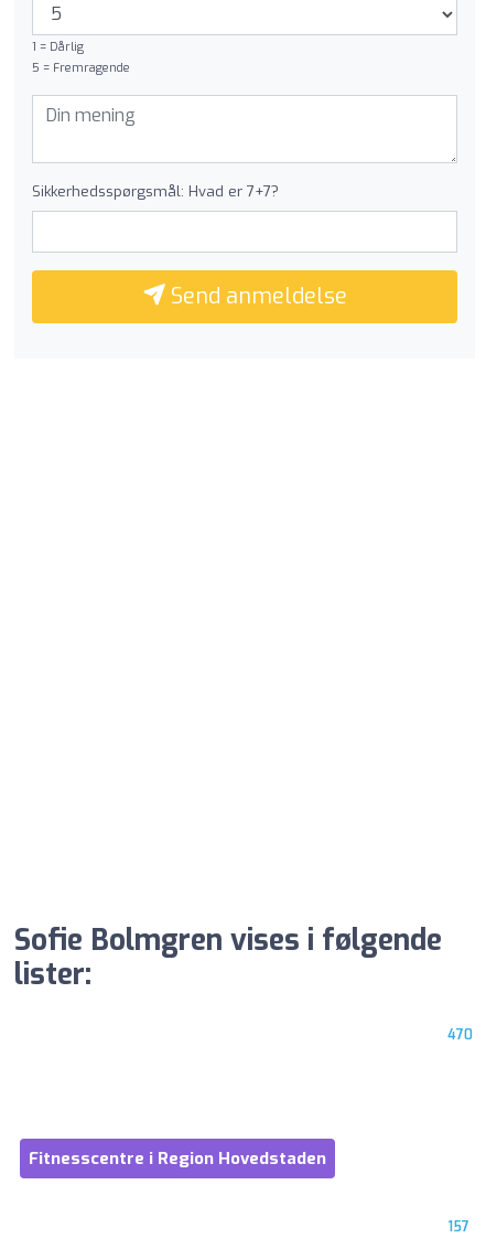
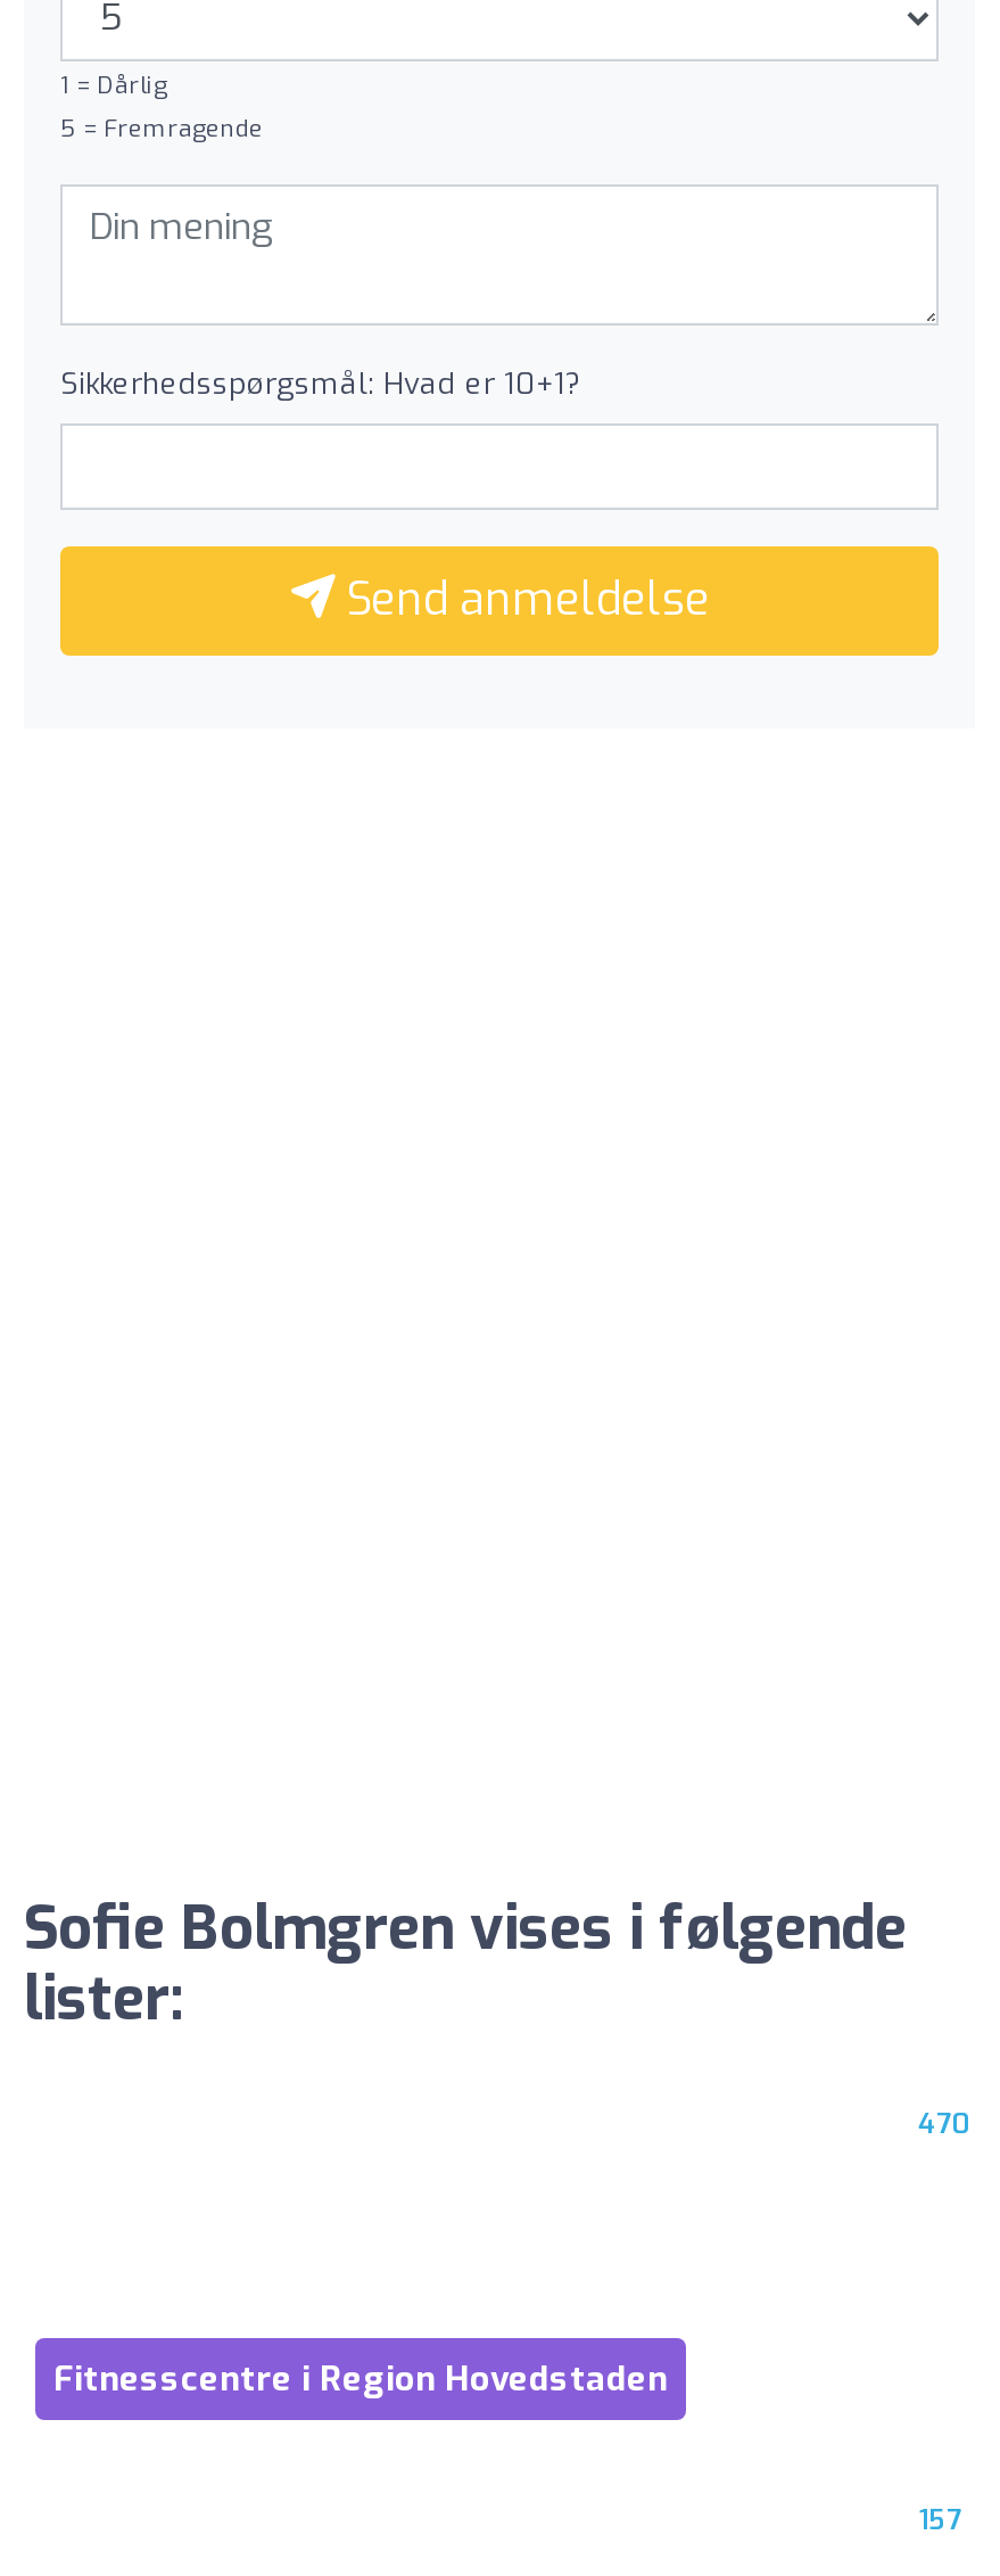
[32,182,279,200] Sikkerhedsspørgsmål: Hvad er 7+7? -> [60,363,581,402] Sikkerhedsspørgsmål: Hvad er 10+1?

